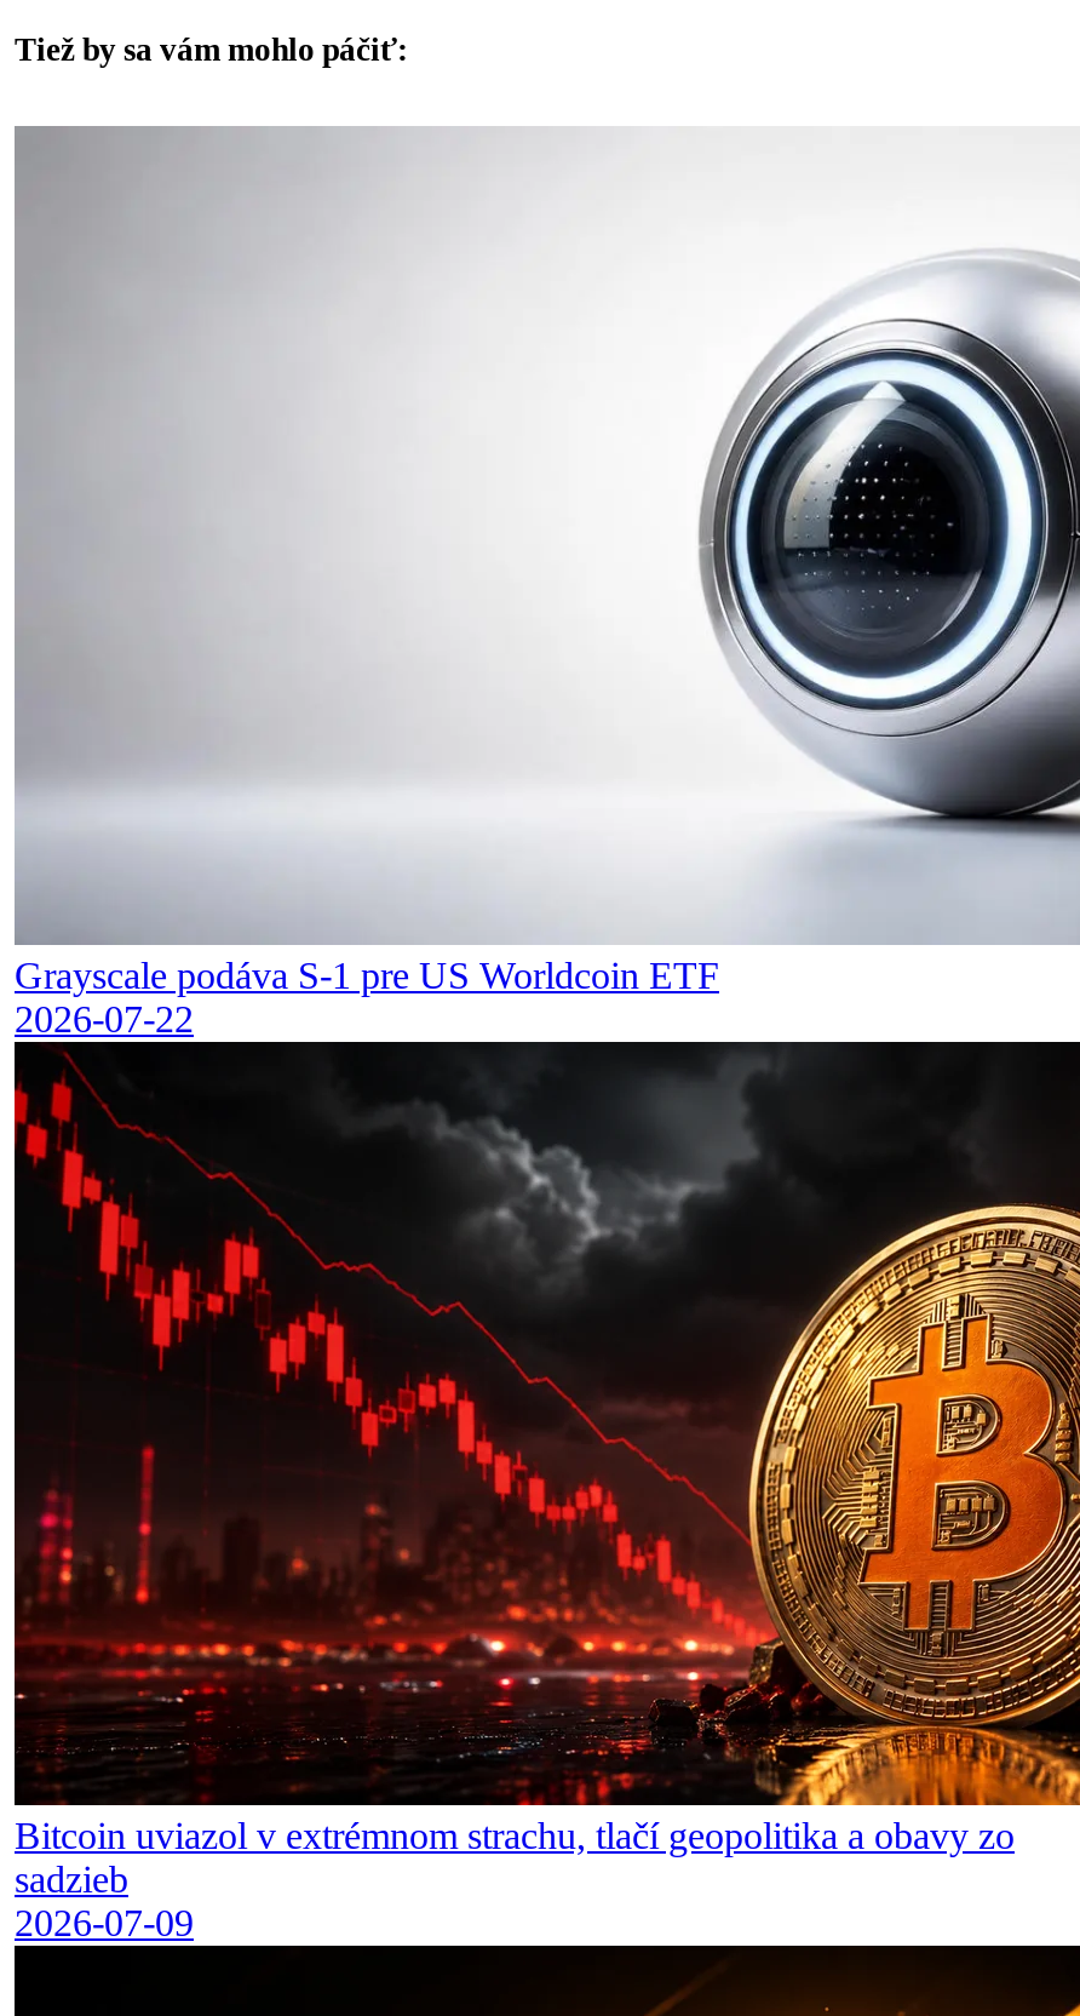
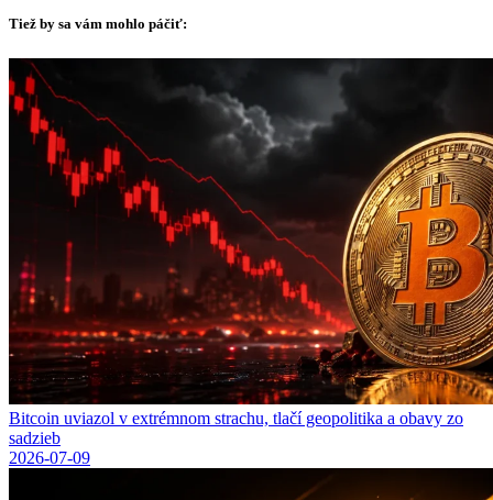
[15,126,719,1039] [image] | Grayscale podáva S-1 pre US Worldcoin ETF | 2026-07-22 -> none
[697,250,1073,945] [image] -> none

